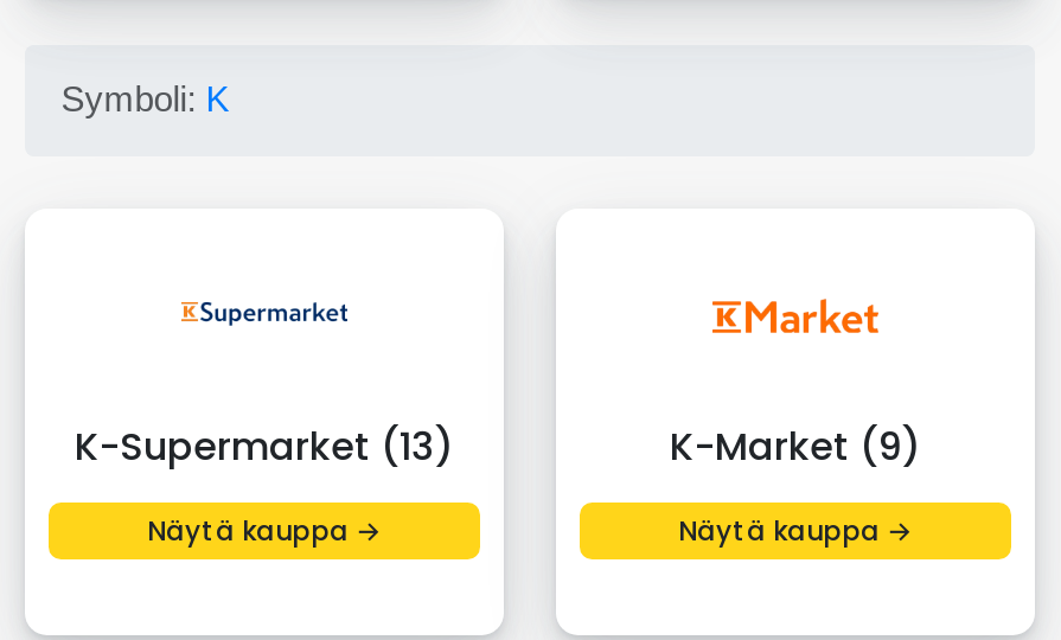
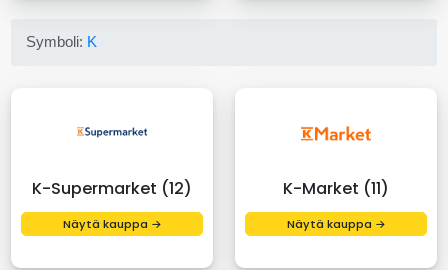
[75,418,454,473] K-Supermarket (13) -> [32,176,192,199] K-Supermarket (12)
[670,418,921,473] K-Market (9) -> [283,176,389,199] K-Market (11)

